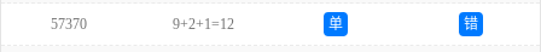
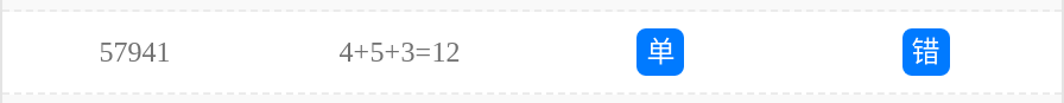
[50,16,87,33] 57370 -> [99,36,171,69] 57941
[172,16,234,33] 9+2+1=12 -> [339,36,460,69] 4+5+3=12

